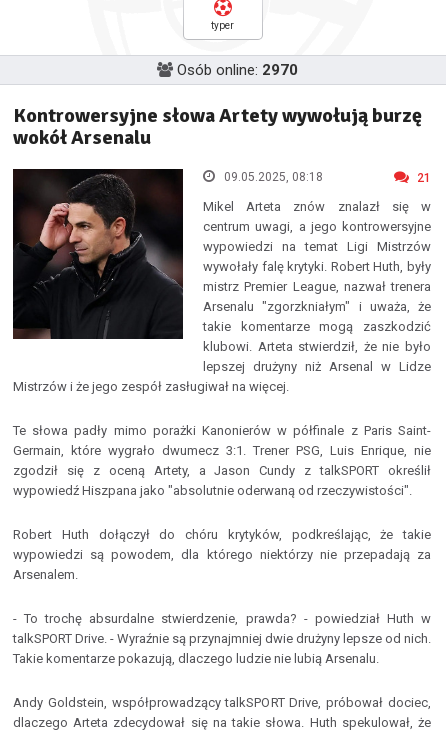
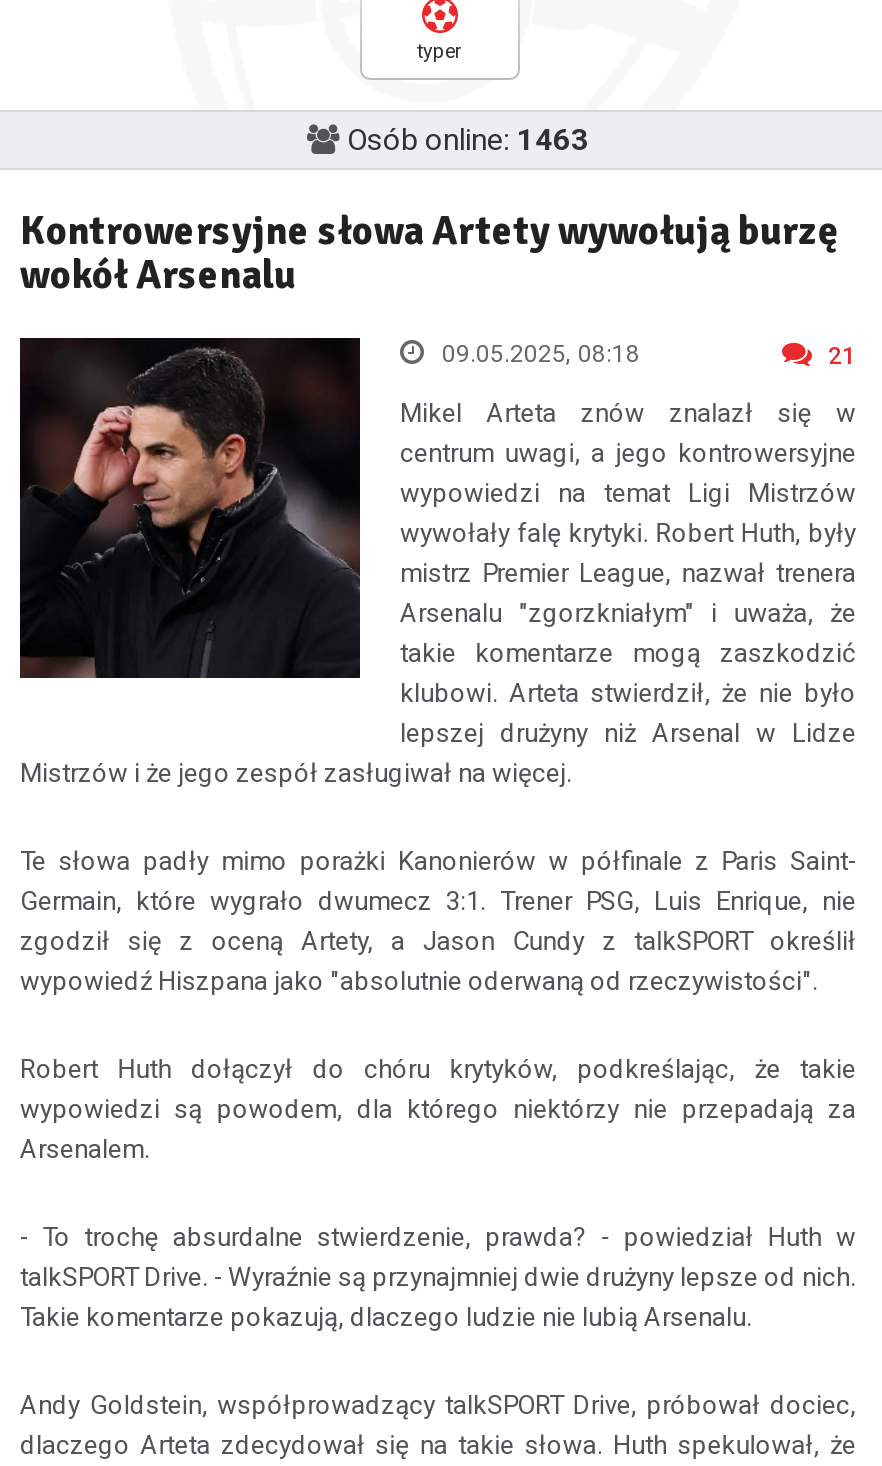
[176,61,297,79] Osób online: 2970 -> [347,122,589,158] Osób online: 1463

